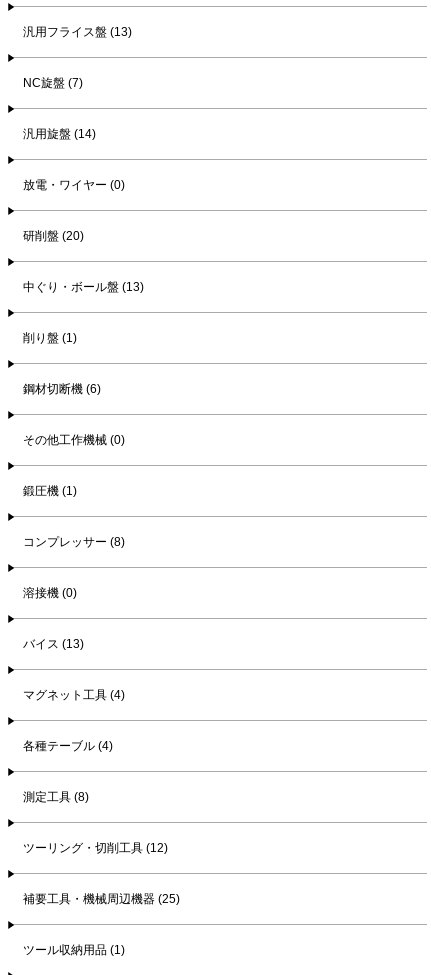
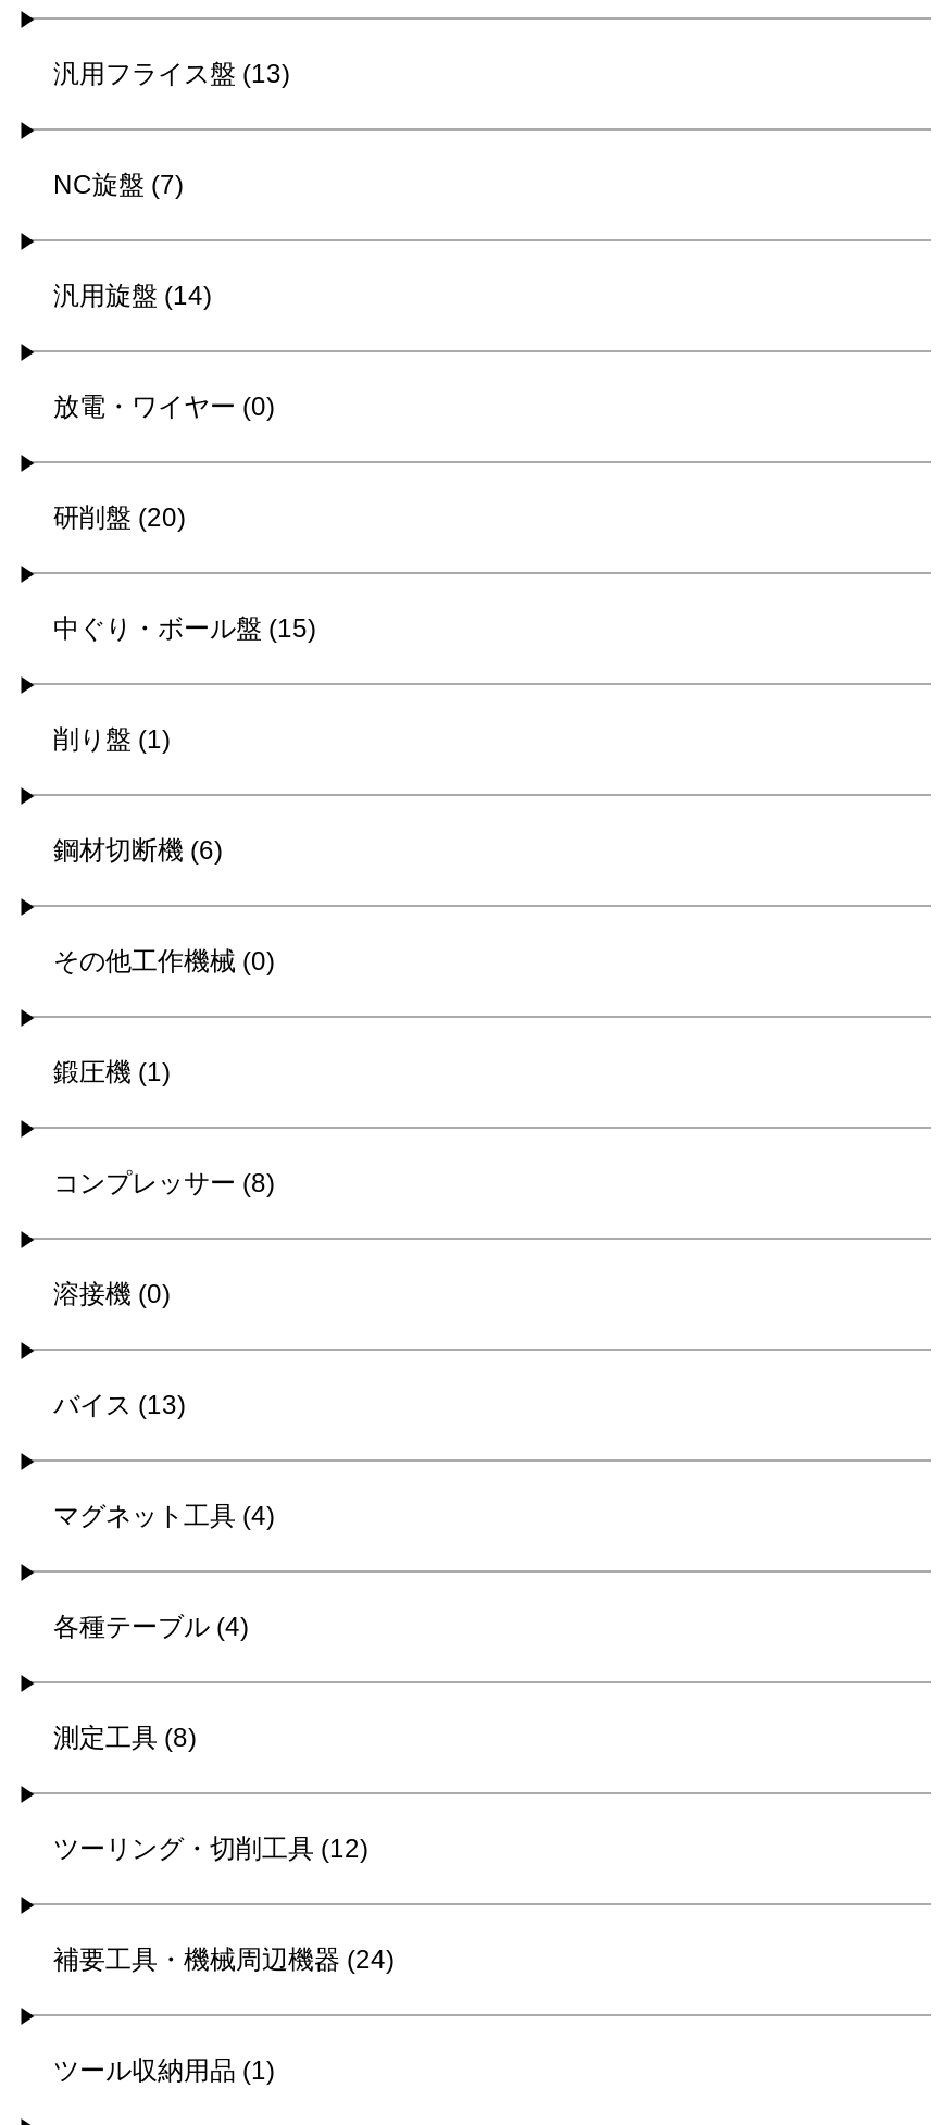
[23,279,144,293] 中ぐり・ボール盤 (13) -> [53,612,316,643] 中ぐり・ボール盤 (15)
[23,891,180,905] 補要工具・機械周辺機器 (25) -> [53,1943,395,1974] 補要工具・機械周辺機器 (24)

